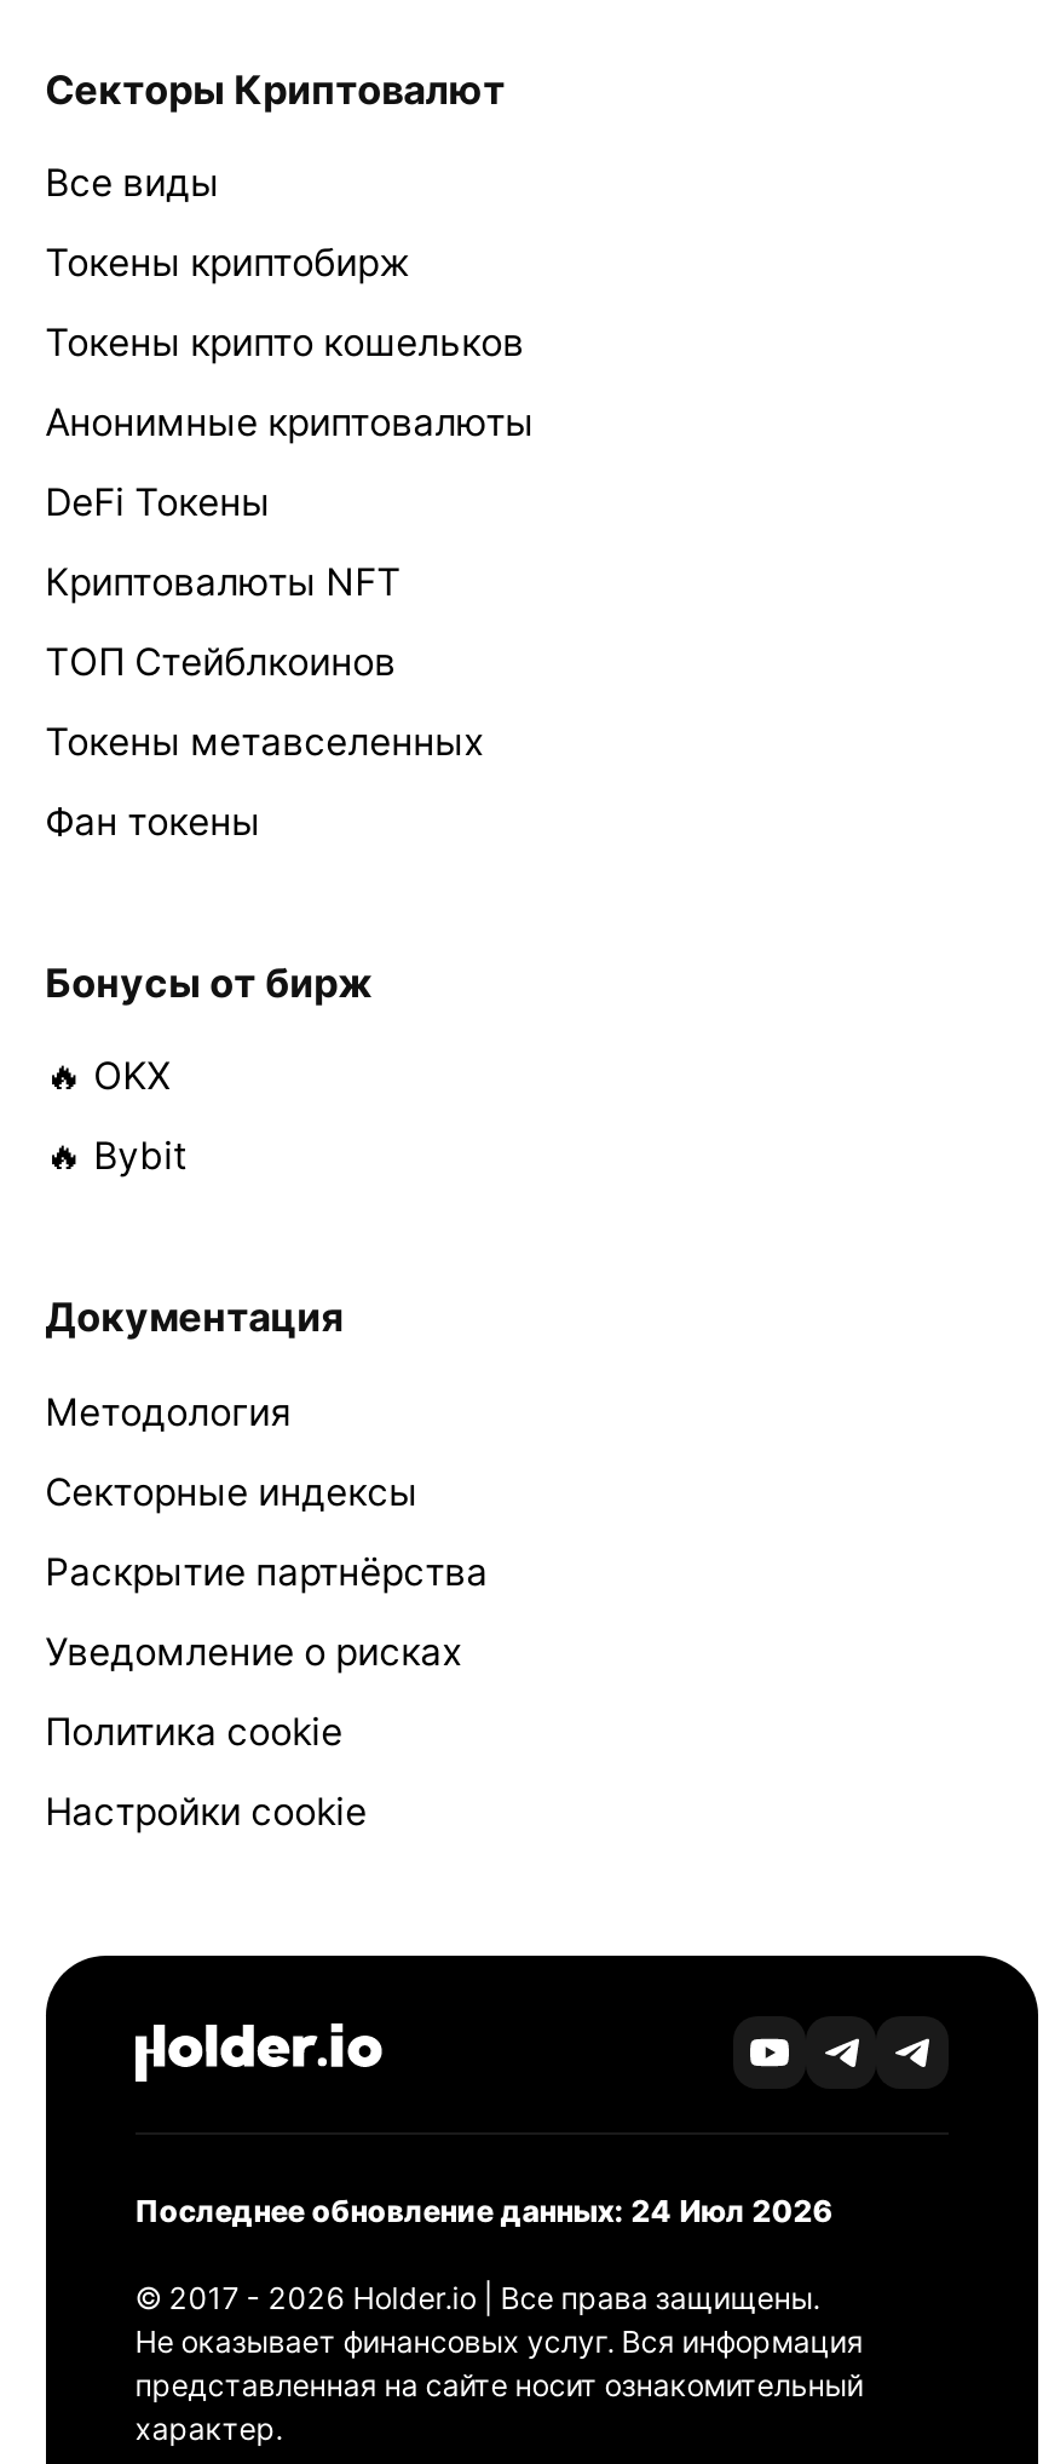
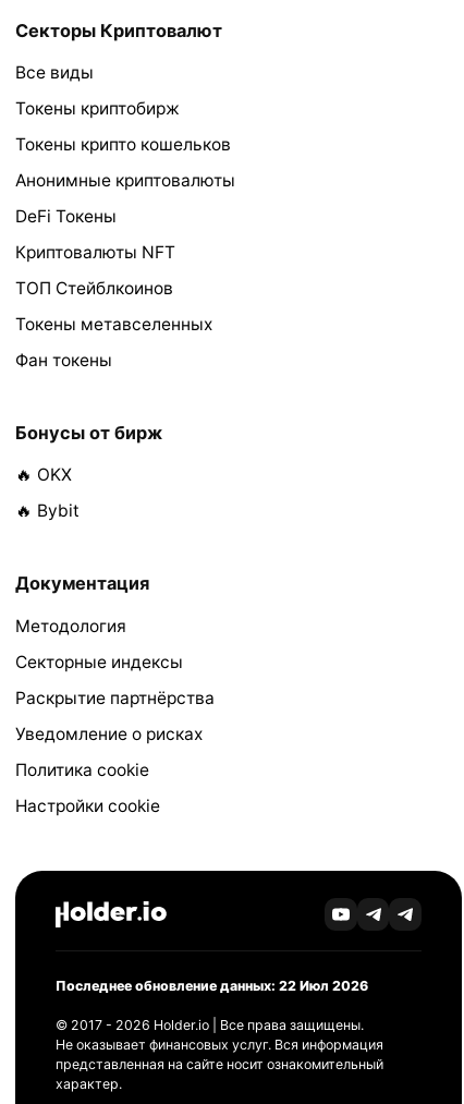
[135,2192,832,2229] Последнее обновление данных: 24 Июл 2026 -> [55,977,368,994] Последнее обновление данных: 22 Июл 2026

